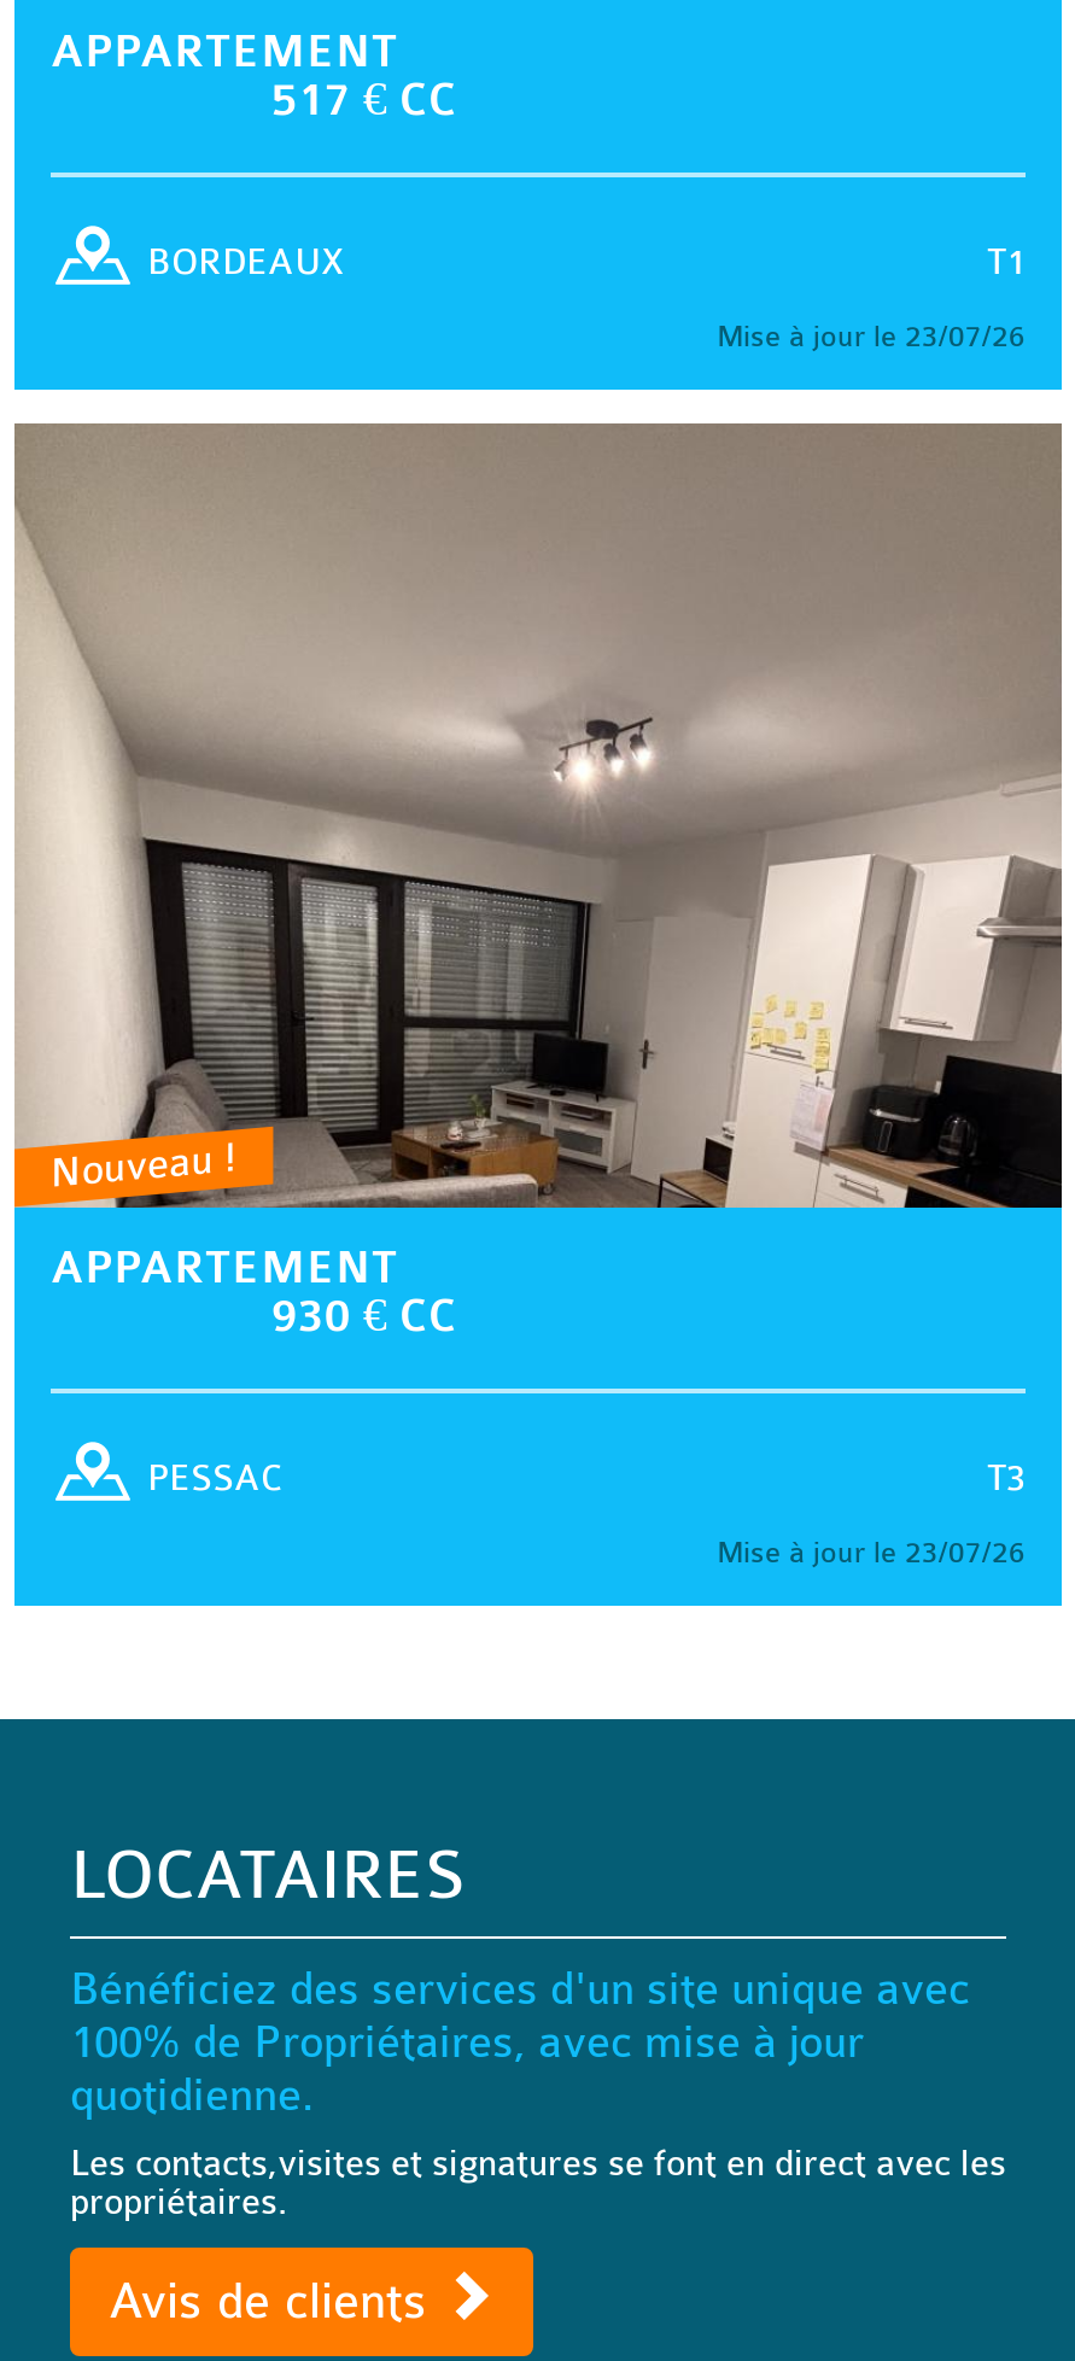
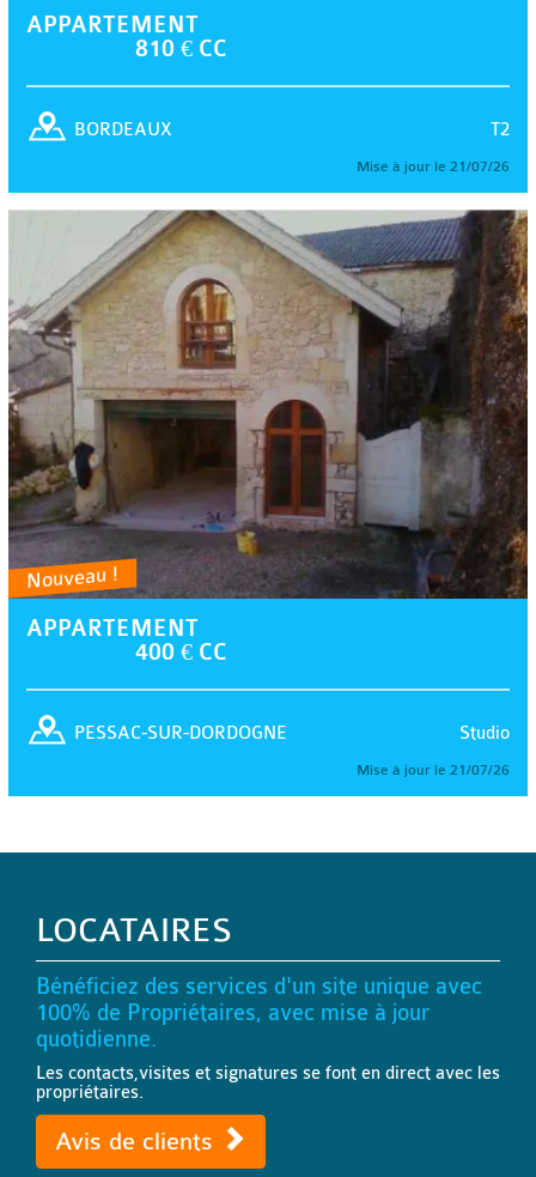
[271,72,457,125] 517 € CC -> [136,35,228,62] 810 € CC
[987,241,1026,282] T1 -> [491,119,510,139] T2
[717,318,1026,352] Mise à jour le 23/07/26 -> [357,157,510,174] Mise à jour le 21/07/26
[14,423,1064,1343] [image] | 930 € CC -> [8,210,529,666] [image] | 400 € CC
[147,1459,1026,1500] T3 | PESSAC -> [74,723,510,744] Studio | PESSAC-SUR-DORDOGNE
[717,1536,1026,1570] Mise à jour le 23/07/26 -> [357,762,510,778] Mise à jour le 21/07/26

